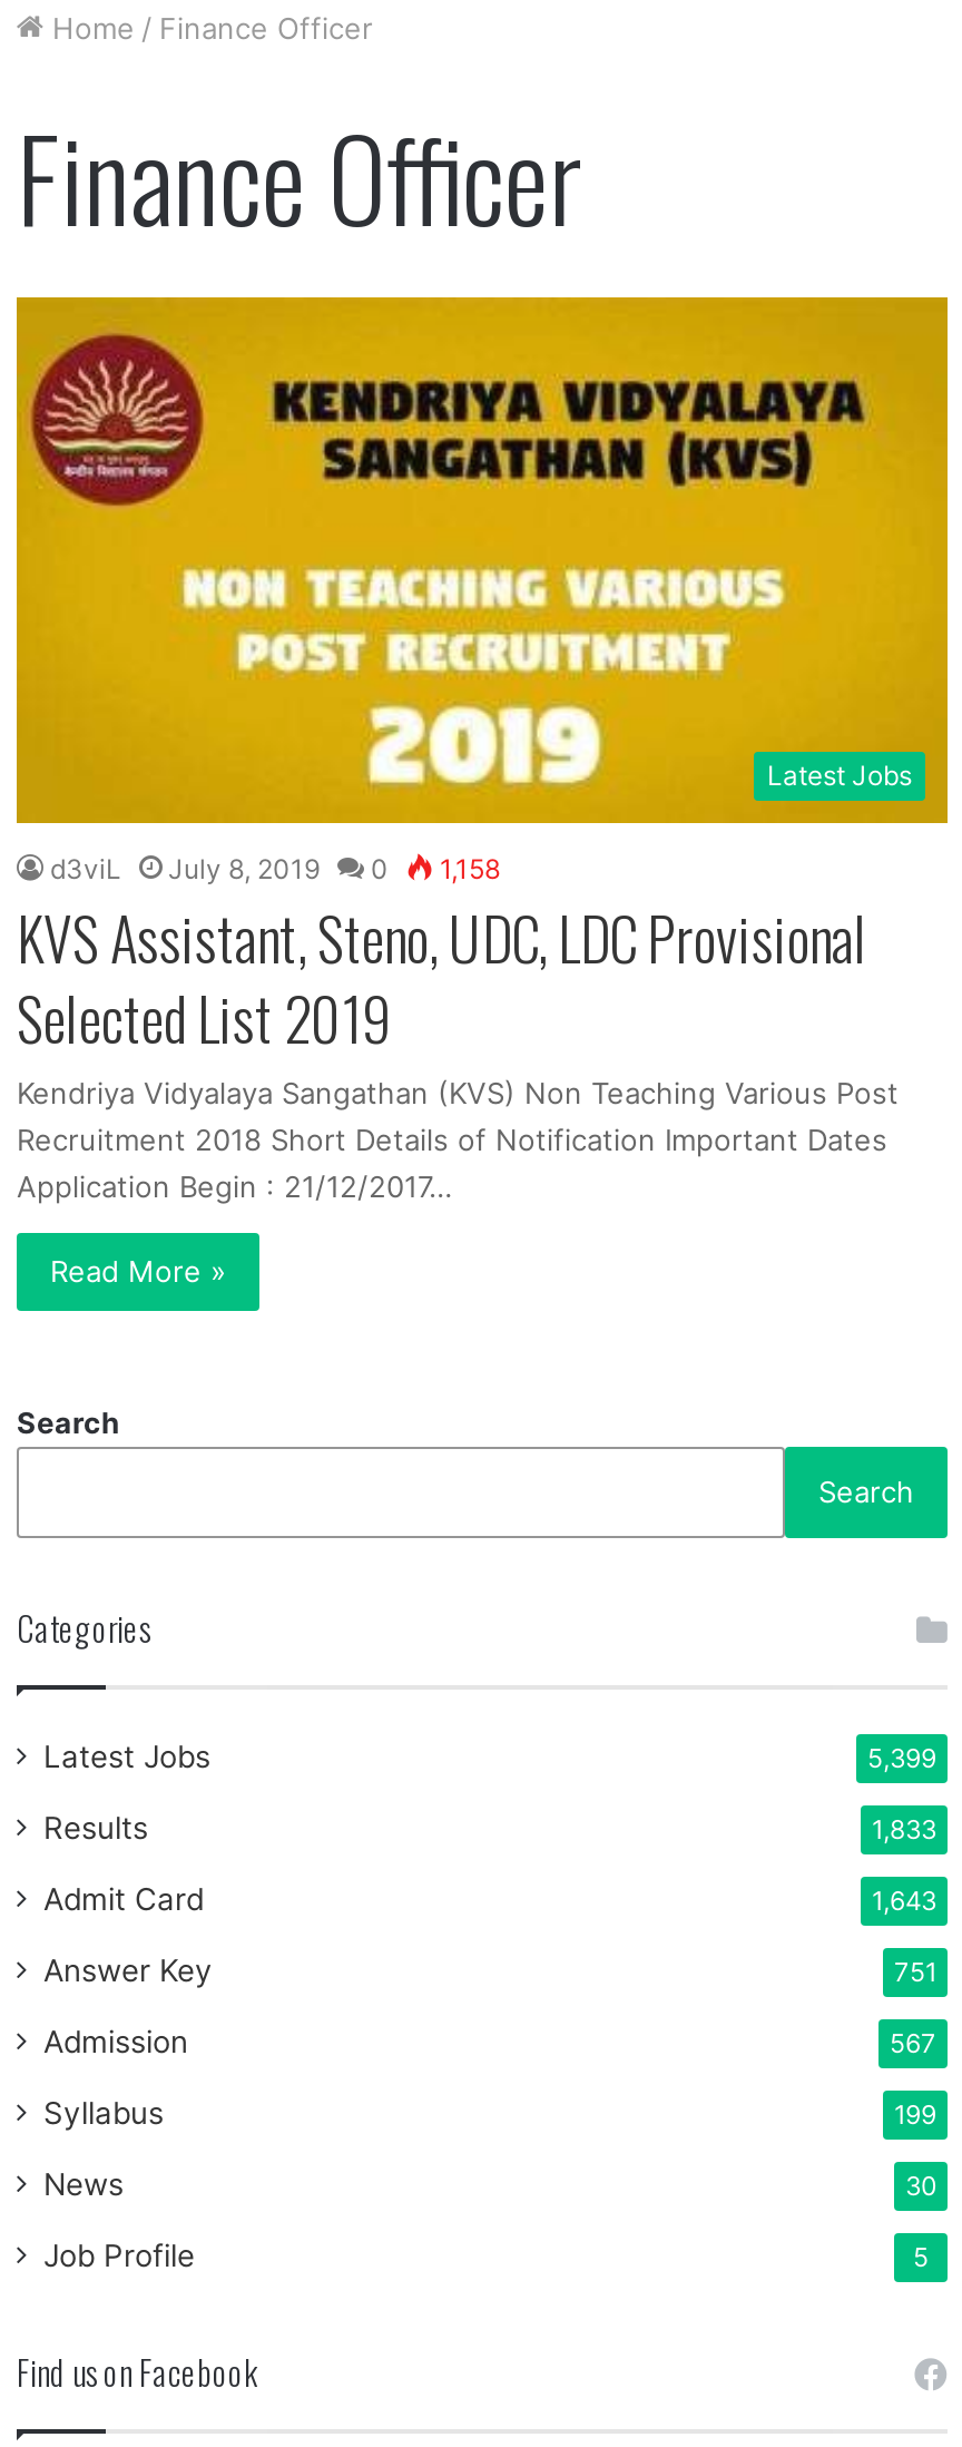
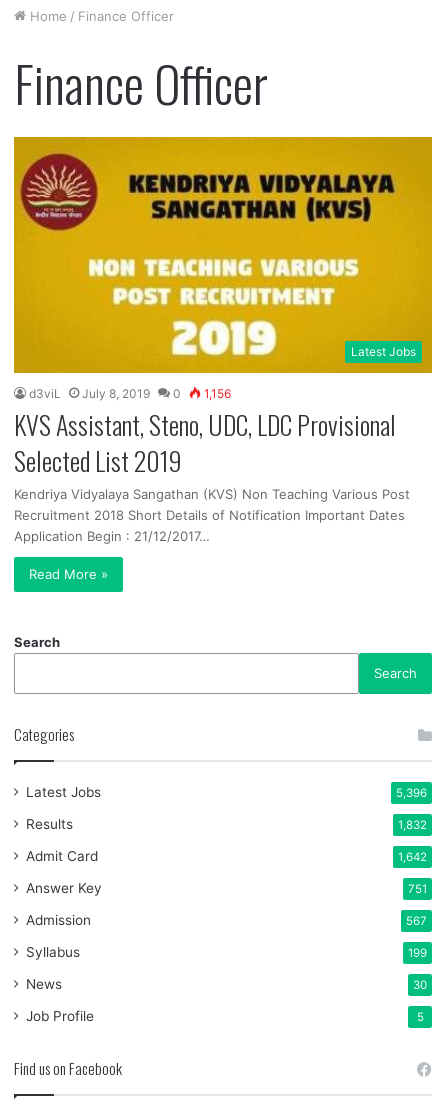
[50,852,500,886] d3viL July 8, 2019 0 1,158 -> [29,386,231,401] d3viL July 8, 2019 0 1,156
[867,1743,936,1774] 5,399 -> [396,786,427,800] 5,396
[872,1815,936,1846] 1,833 -> [398,818,427,832] 1,832
[872,1886,936,1917] 1,643 -> [398,850,427,864] 1,642

